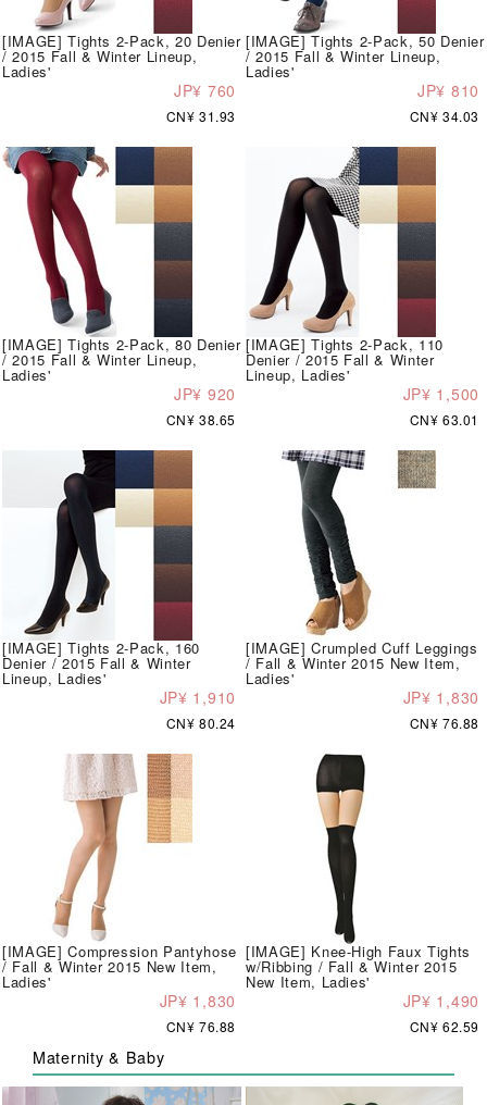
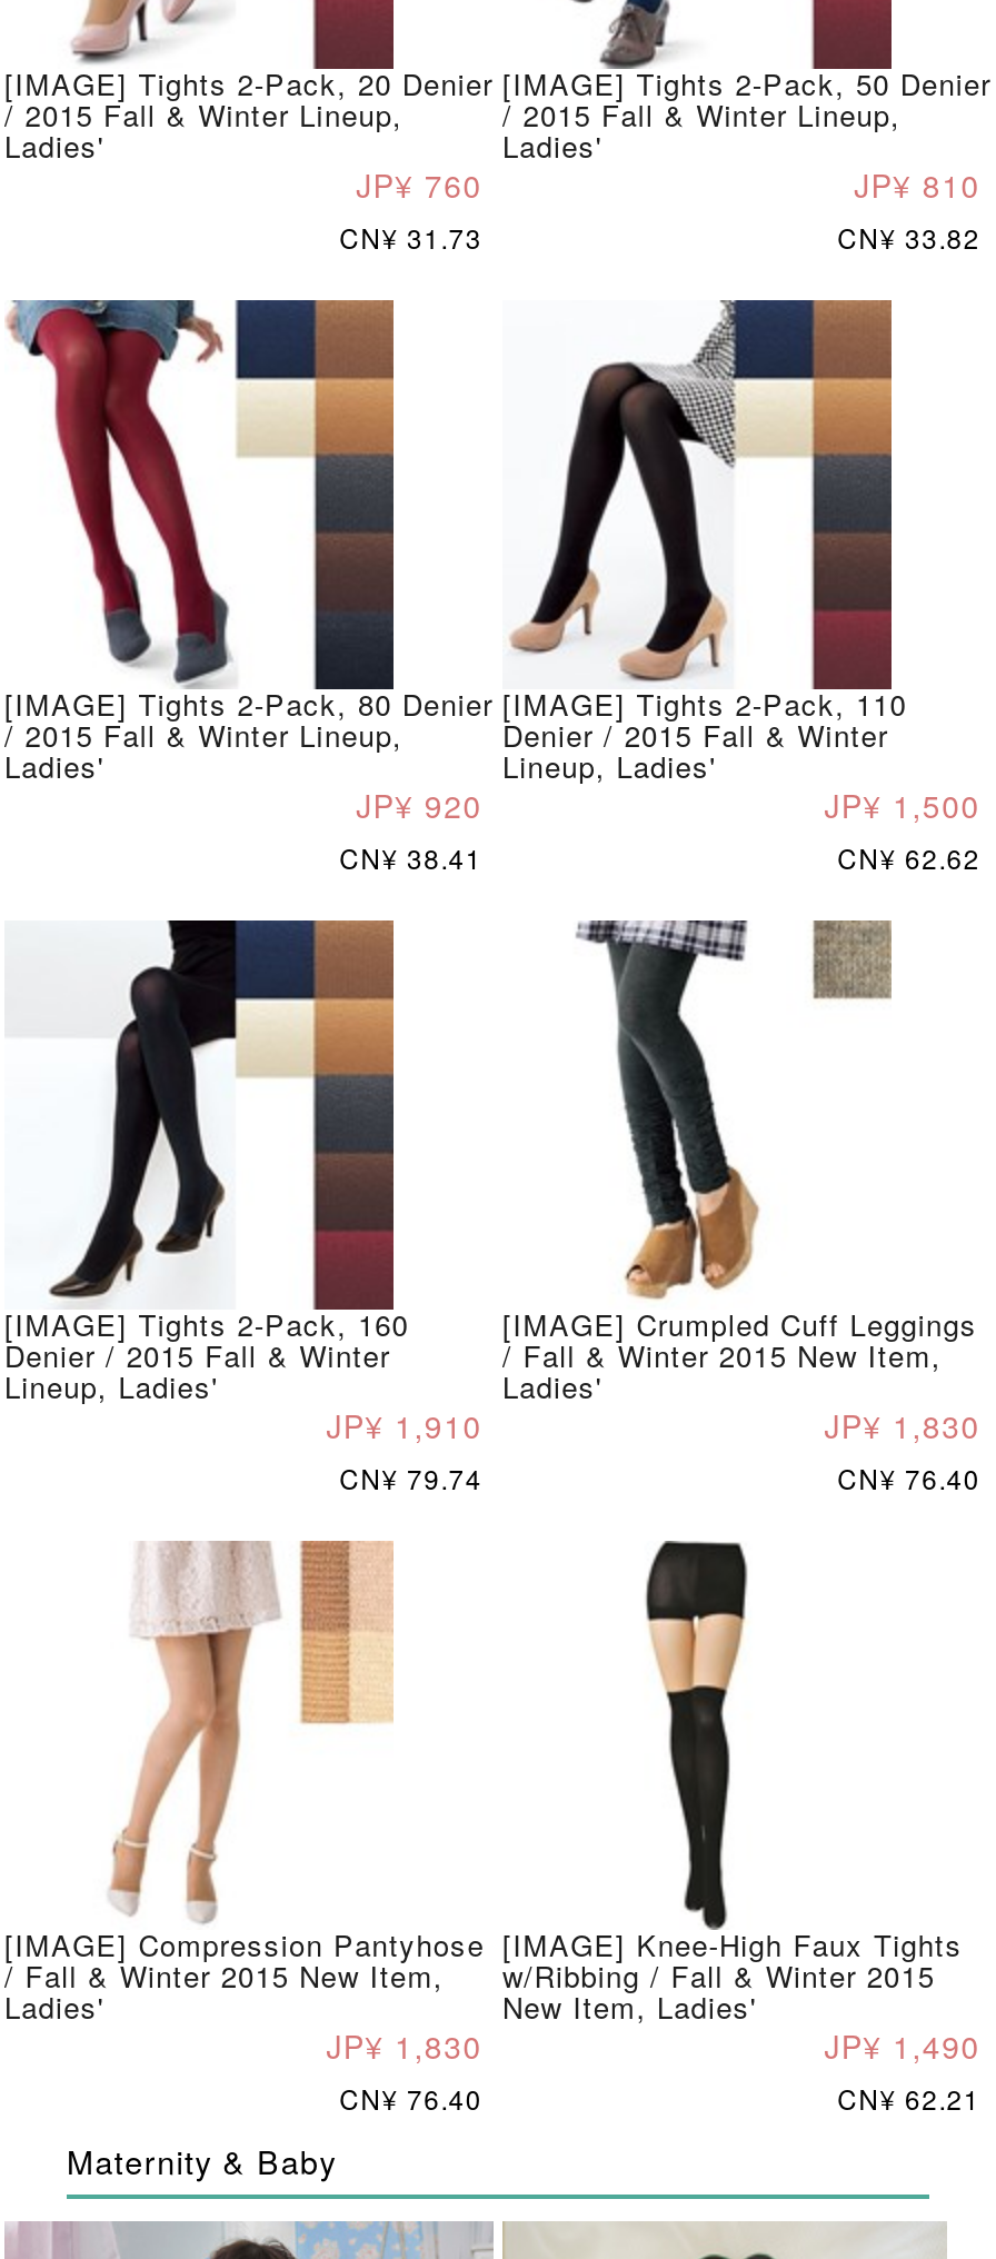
[166,107,236,125] CN¥ 31.93 -> [339,218,482,256] CN¥ 31.73
[409,107,479,125] CN¥ 34.03 -> [837,218,980,256] CN¥ 33.82
[166,410,236,429] CN¥ 38.65 -> [339,839,482,876] CN¥ 38.41
[409,410,479,429] CN¥ 63.01 -> [837,839,980,876] CN¥ 62.62
[166,714,236,732] CN¥ 80.24 -> [339,1459,482,1497] CN¥ 79.74
[409,714,479,732] CN¥ 76.88 -> [837,1459,980,1497] CN¥ 76.40
[166,1017,236,1036] CN¥ 76.88 -> [339,2079,482,2117] CN¥ 76.40
[409,1017,479,1036] CN¥ 62.59 -> [837,2079,980,2117] CN¥ 62.21

